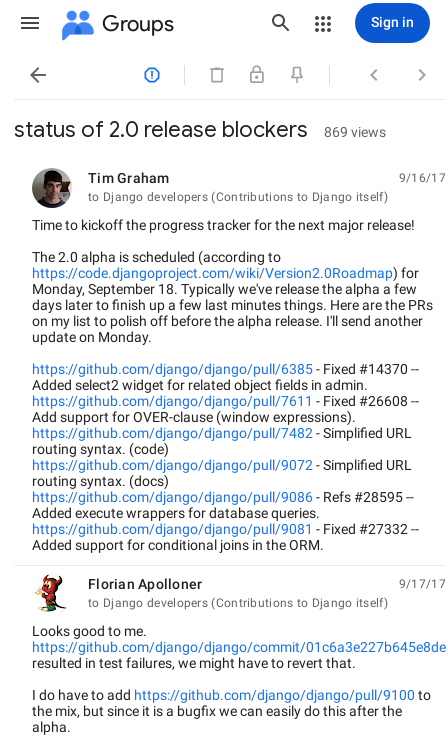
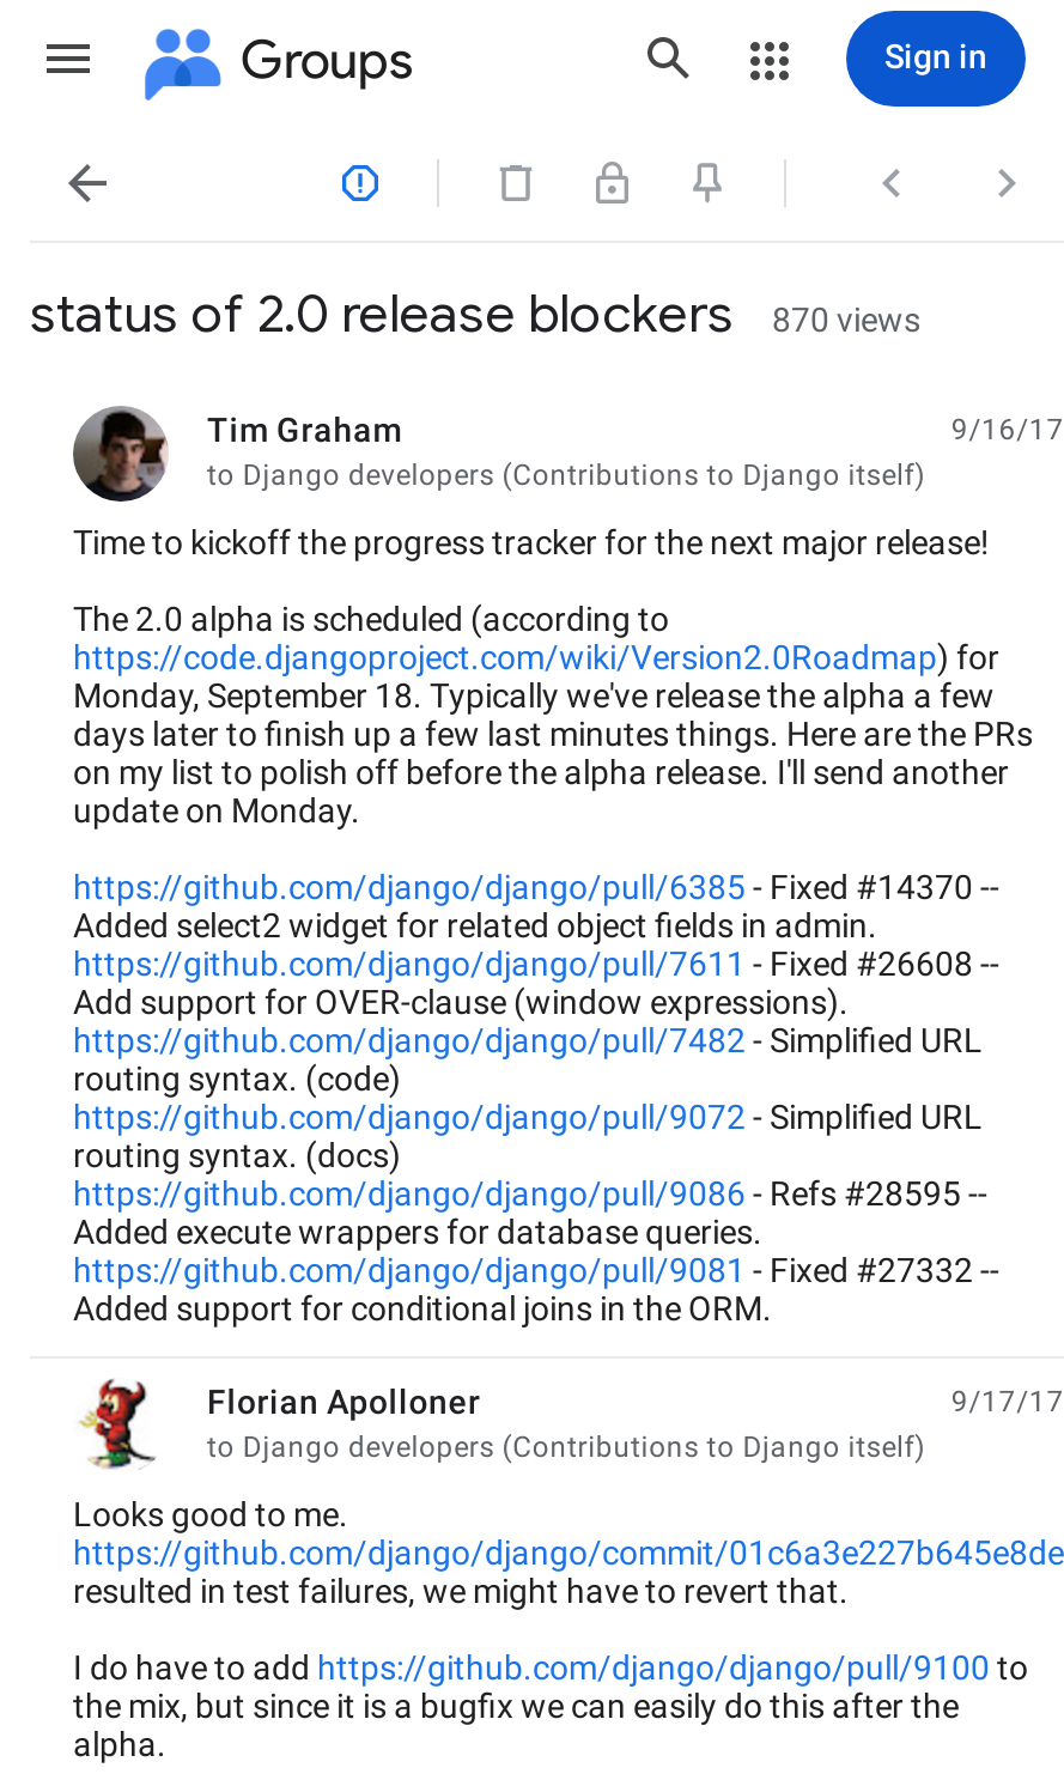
[14,116,386,143] status of 2.0 release blockers 869 views -> [30,281,920,346] status of 2.0 release blockers 870 views

